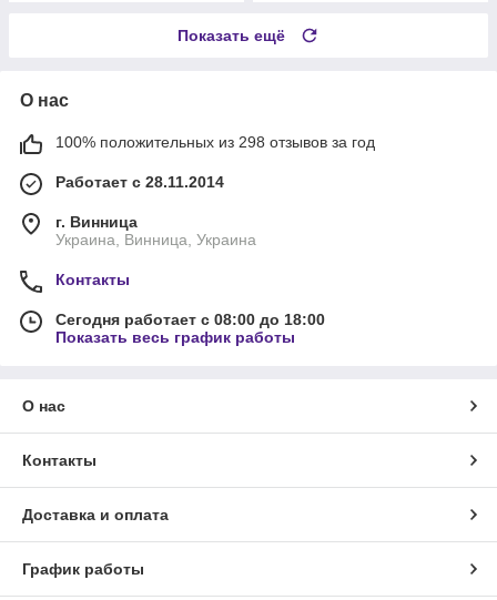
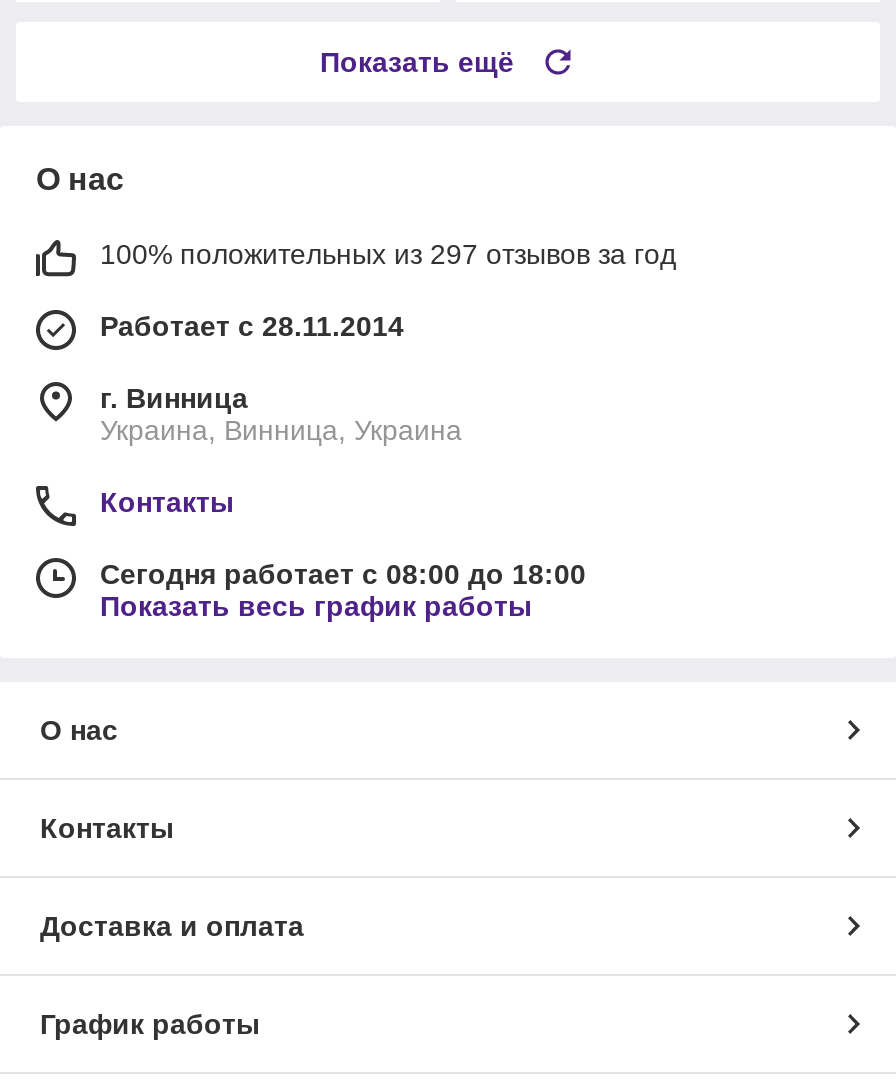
[55,134,375,151] 100% положительных из 298 отзывов за год -> [100,239,676,271] 100% положительных из 297 отзывов за год

